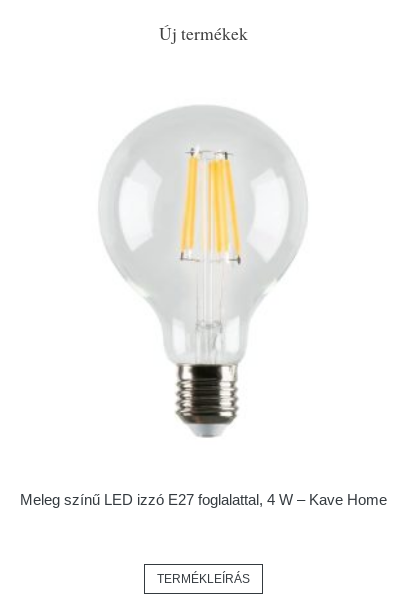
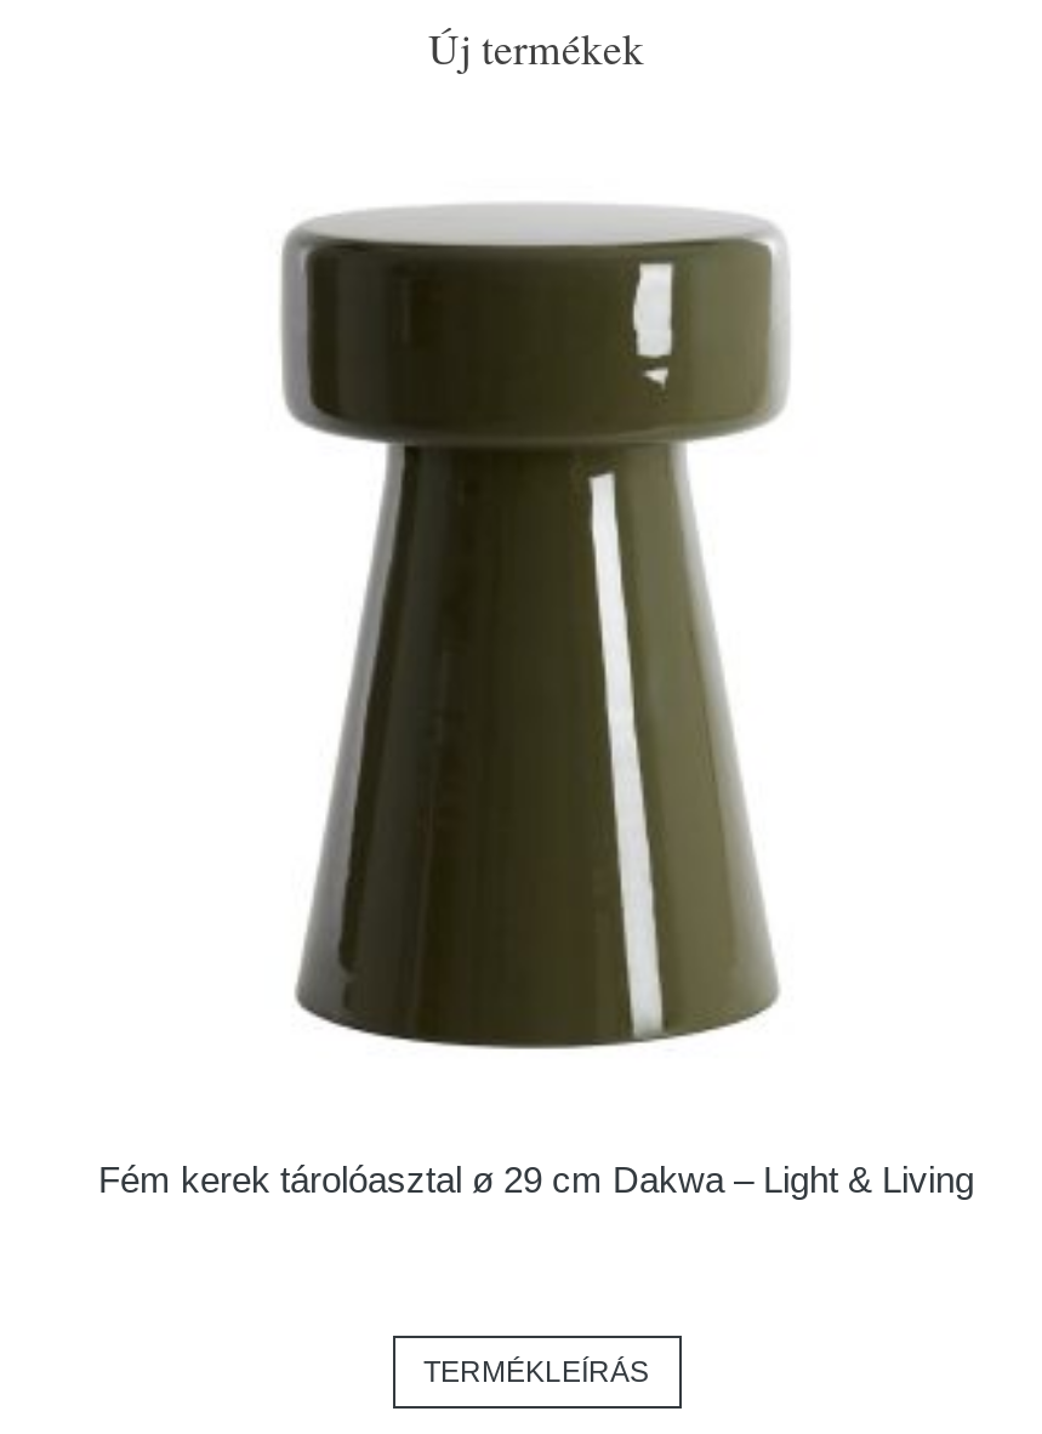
[98,98,308,446] [image] -> [279,203,791,1052] [image]
[19,491,386,508] Meleg színű LED izzó E27 foglalattal, 4 W – Kave Home -> [98,1159,974,1200] Fém kerek tárolóasztal ø 29 cm Dakwa – Light & Living

